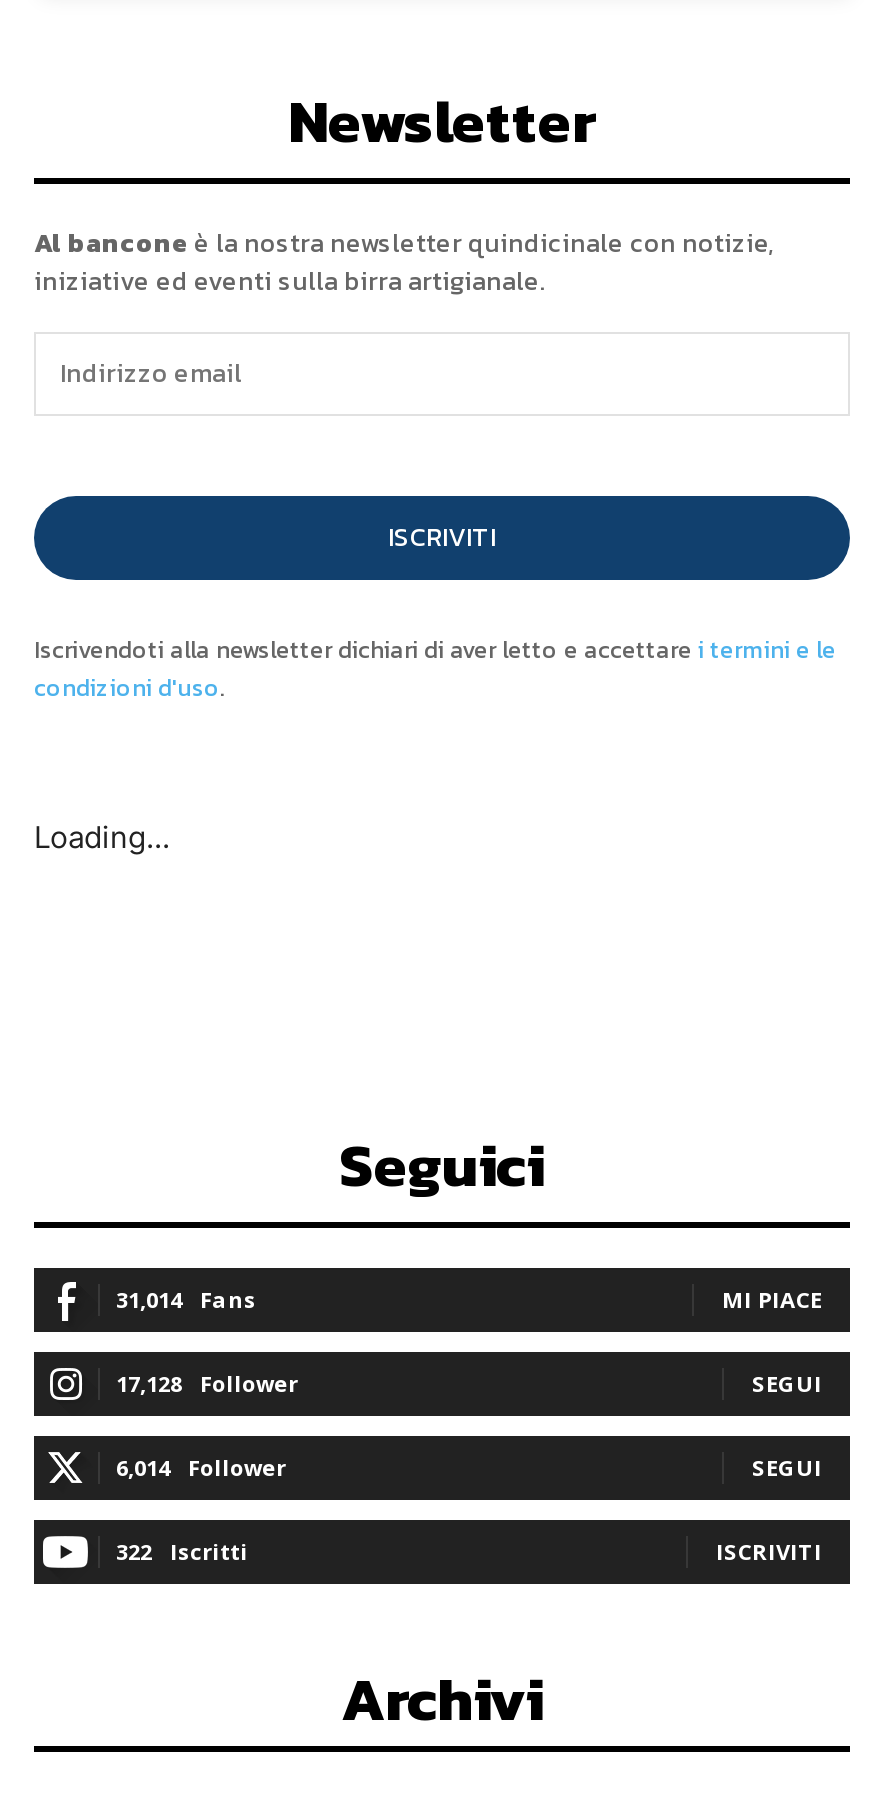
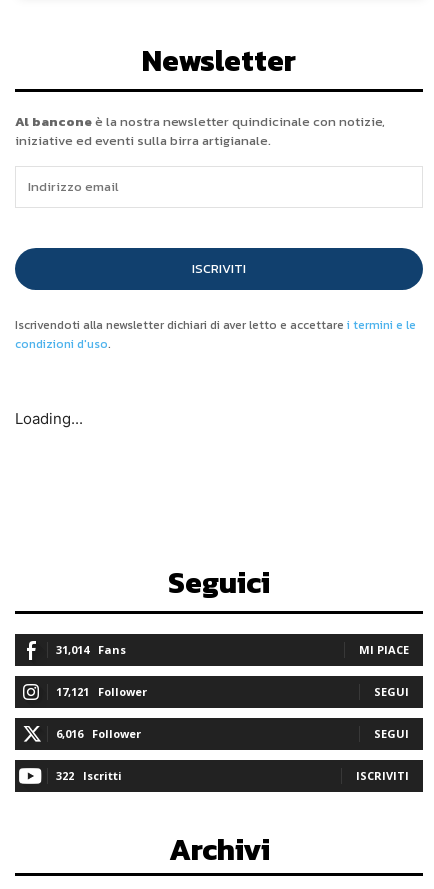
[116,1368,298,1398] 17,128 Follower -> [56,684,147,699] 17,121 Follower
[116,1452,286,1482] 6,014 Follower -> [56,726,141,741] 6,016 Follower

